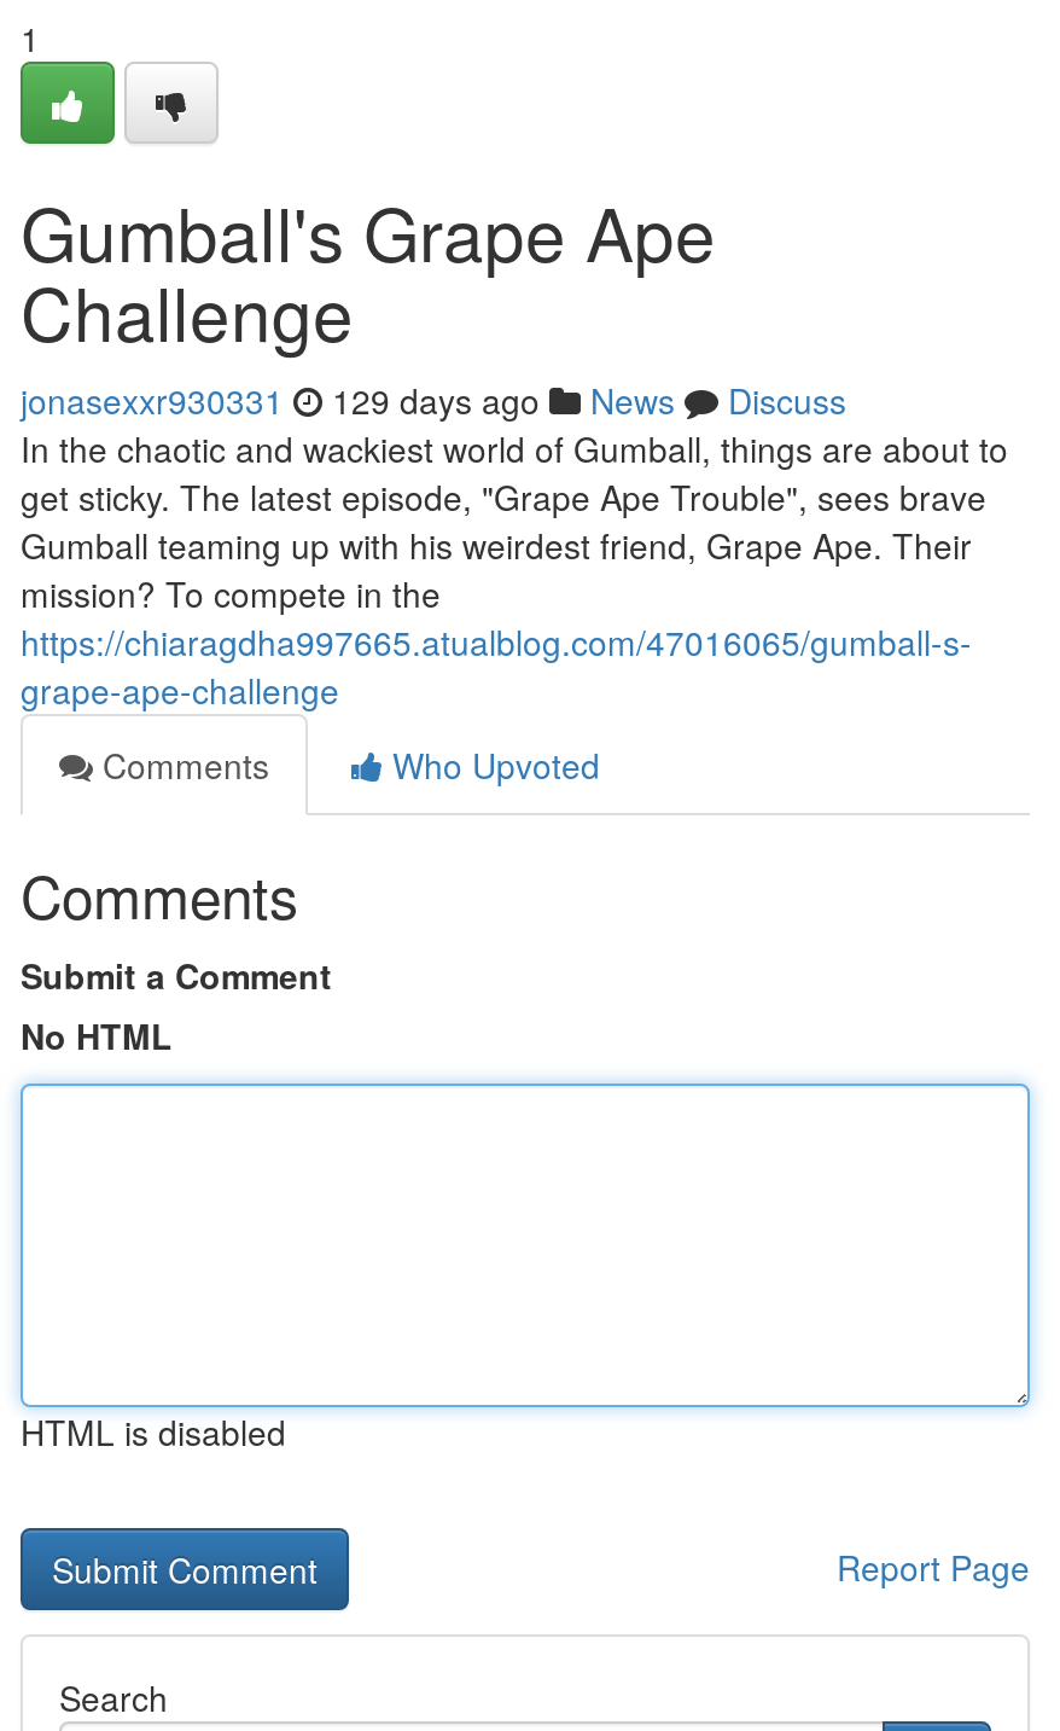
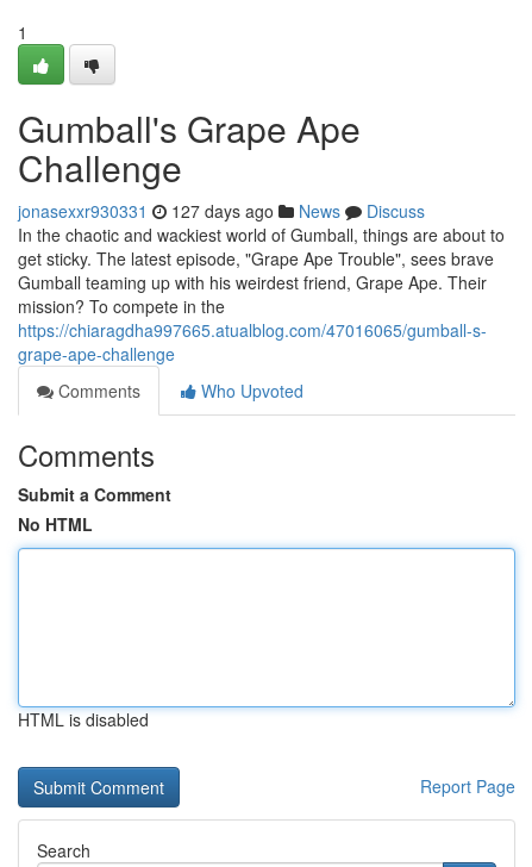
[21,376,846,424] jonasexxr930331 129 days ago News Discuss -> [18,199,425,223] jonasexxr930331 127 days ago News Discuss

